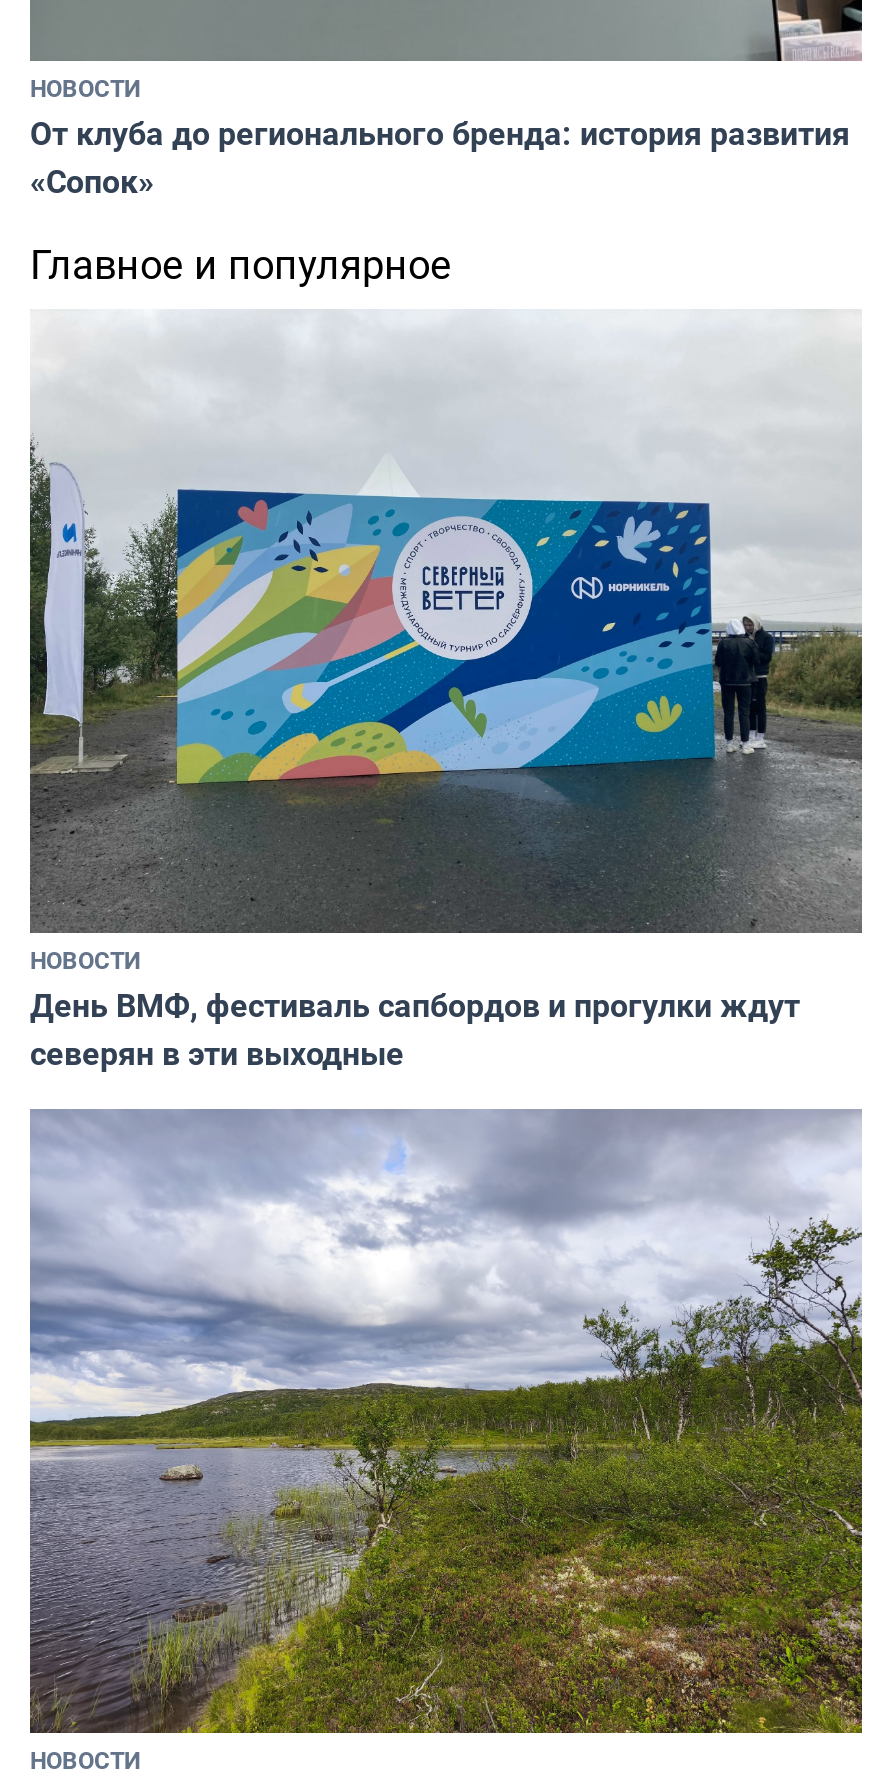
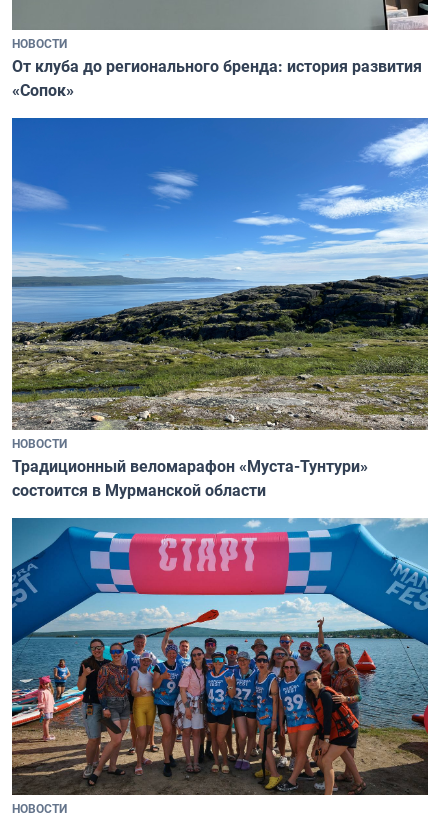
[30,236,452,290] Главное и популярное -> none
[28,308,862,1074] [image] | День ВМФ, фестиваль сапбордов и прогулки ждут | северян в эти выходные -> [11,117,429,501] [image] | Традиционный веломарафон «Муста-Тунтури» | состоится в Мурманской области
[30,1112,864,1736] [image] -> [11,518,429,796] [image]

